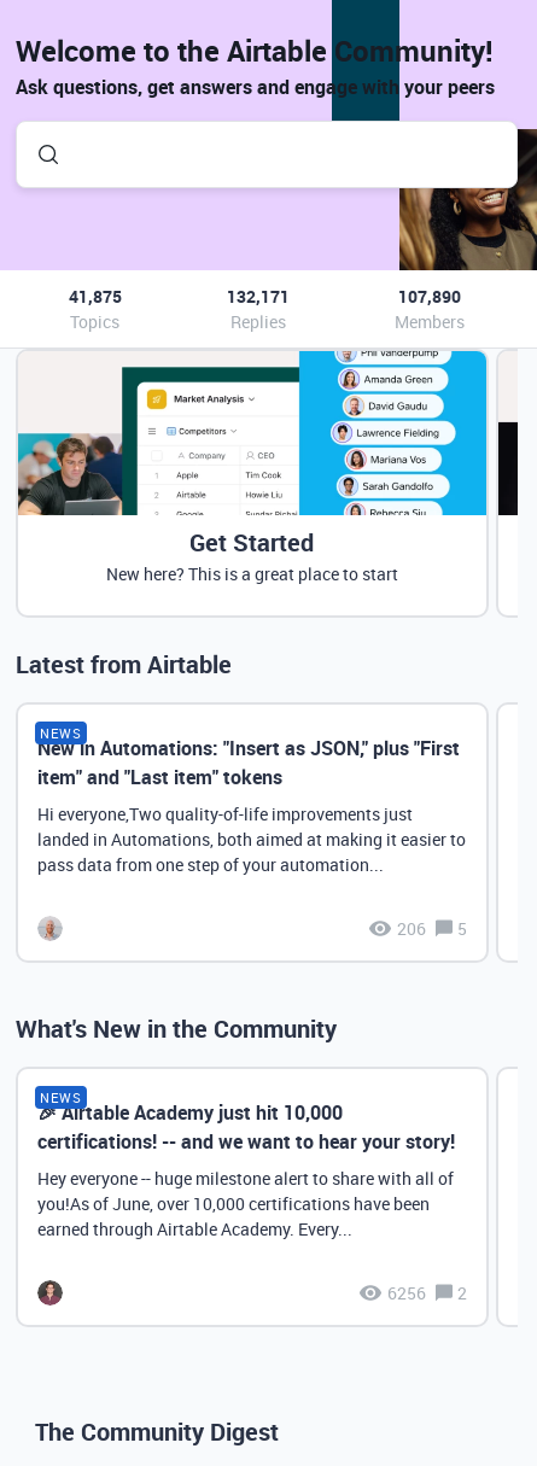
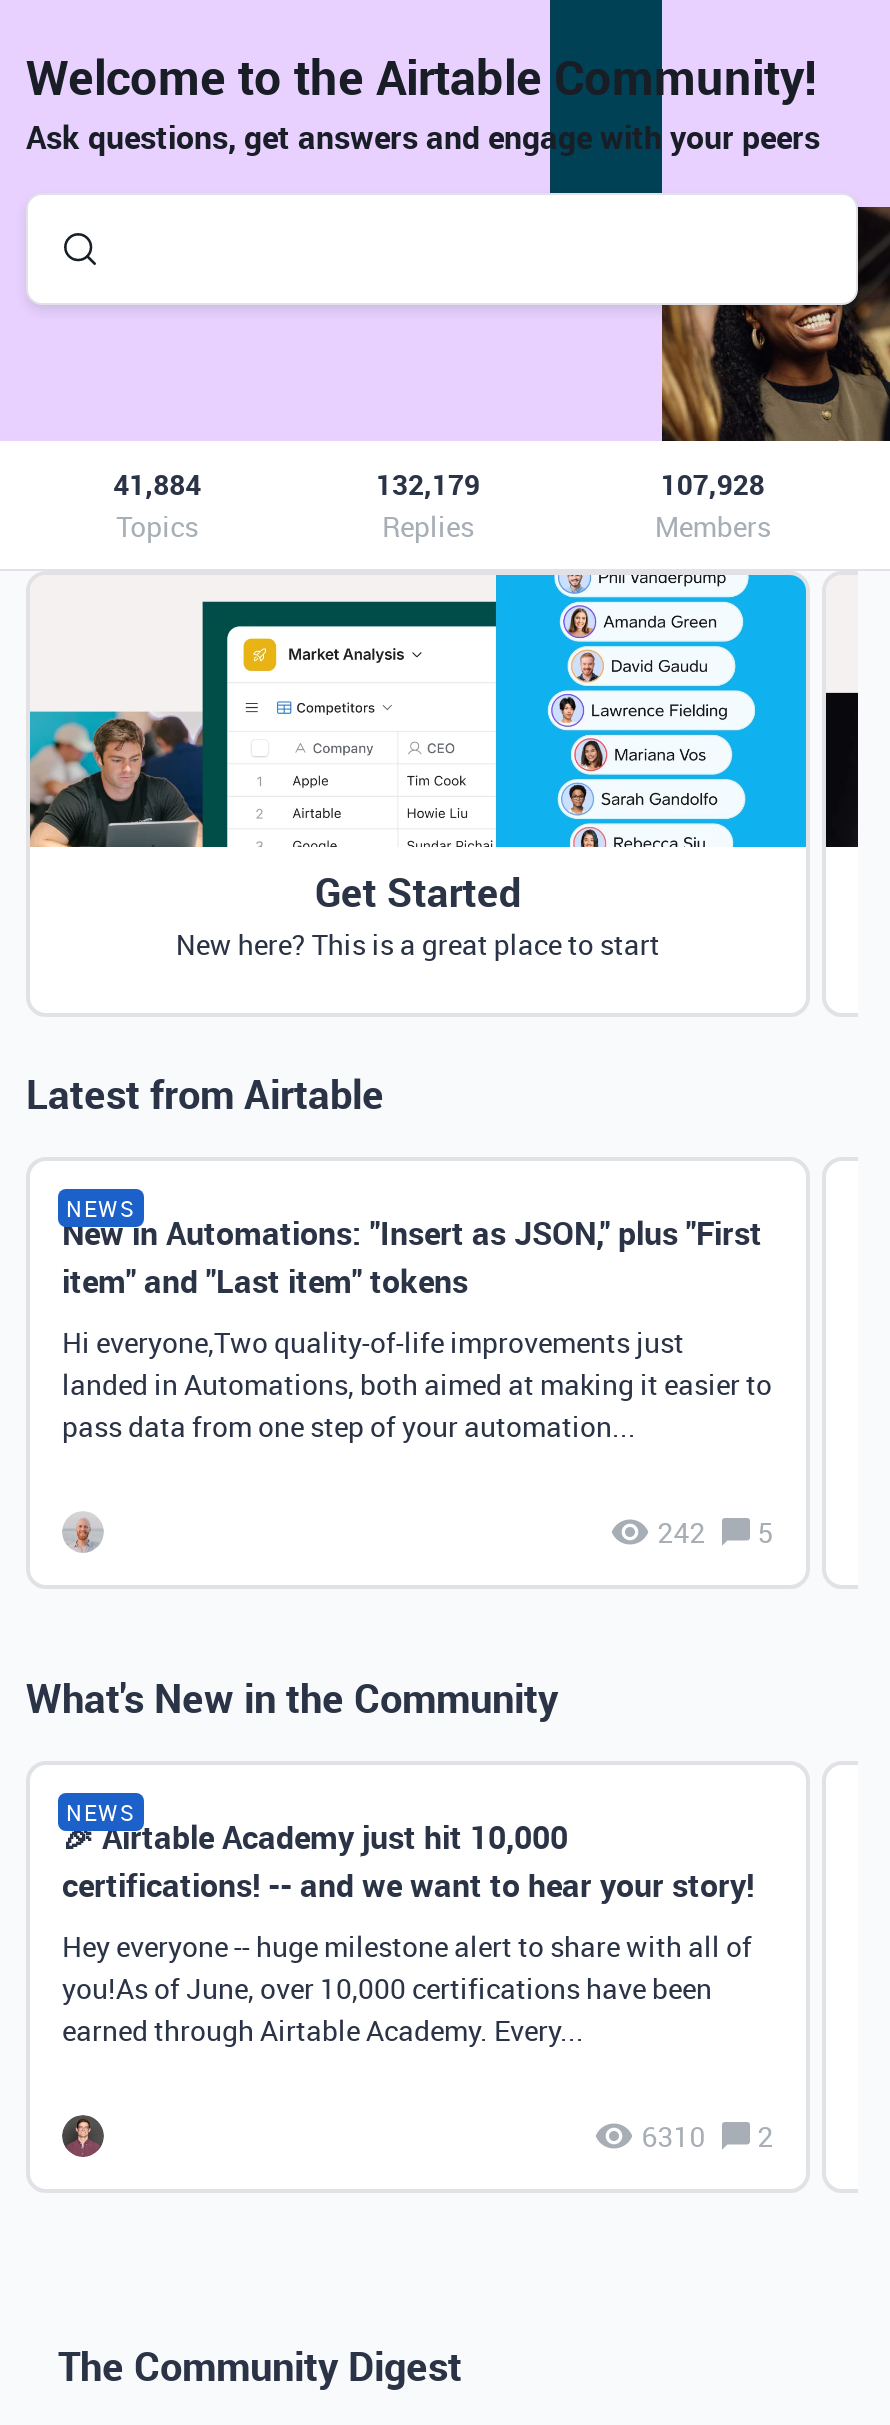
[68,285,122,308] 41,875 -> [113,465,201,503] 41,884
[227,285,290,308] 132,171 -> [376,465,480,503] 132,179
[399,285,461,308] 107,890 -> [661,465,765,503] 107,928
[397,917,467,940] 206 5 -> [658,1513,774,1551] 242 5
[387,1281,467,1304] 6256 2 -> [642,2117,774,2155] 6310 2

